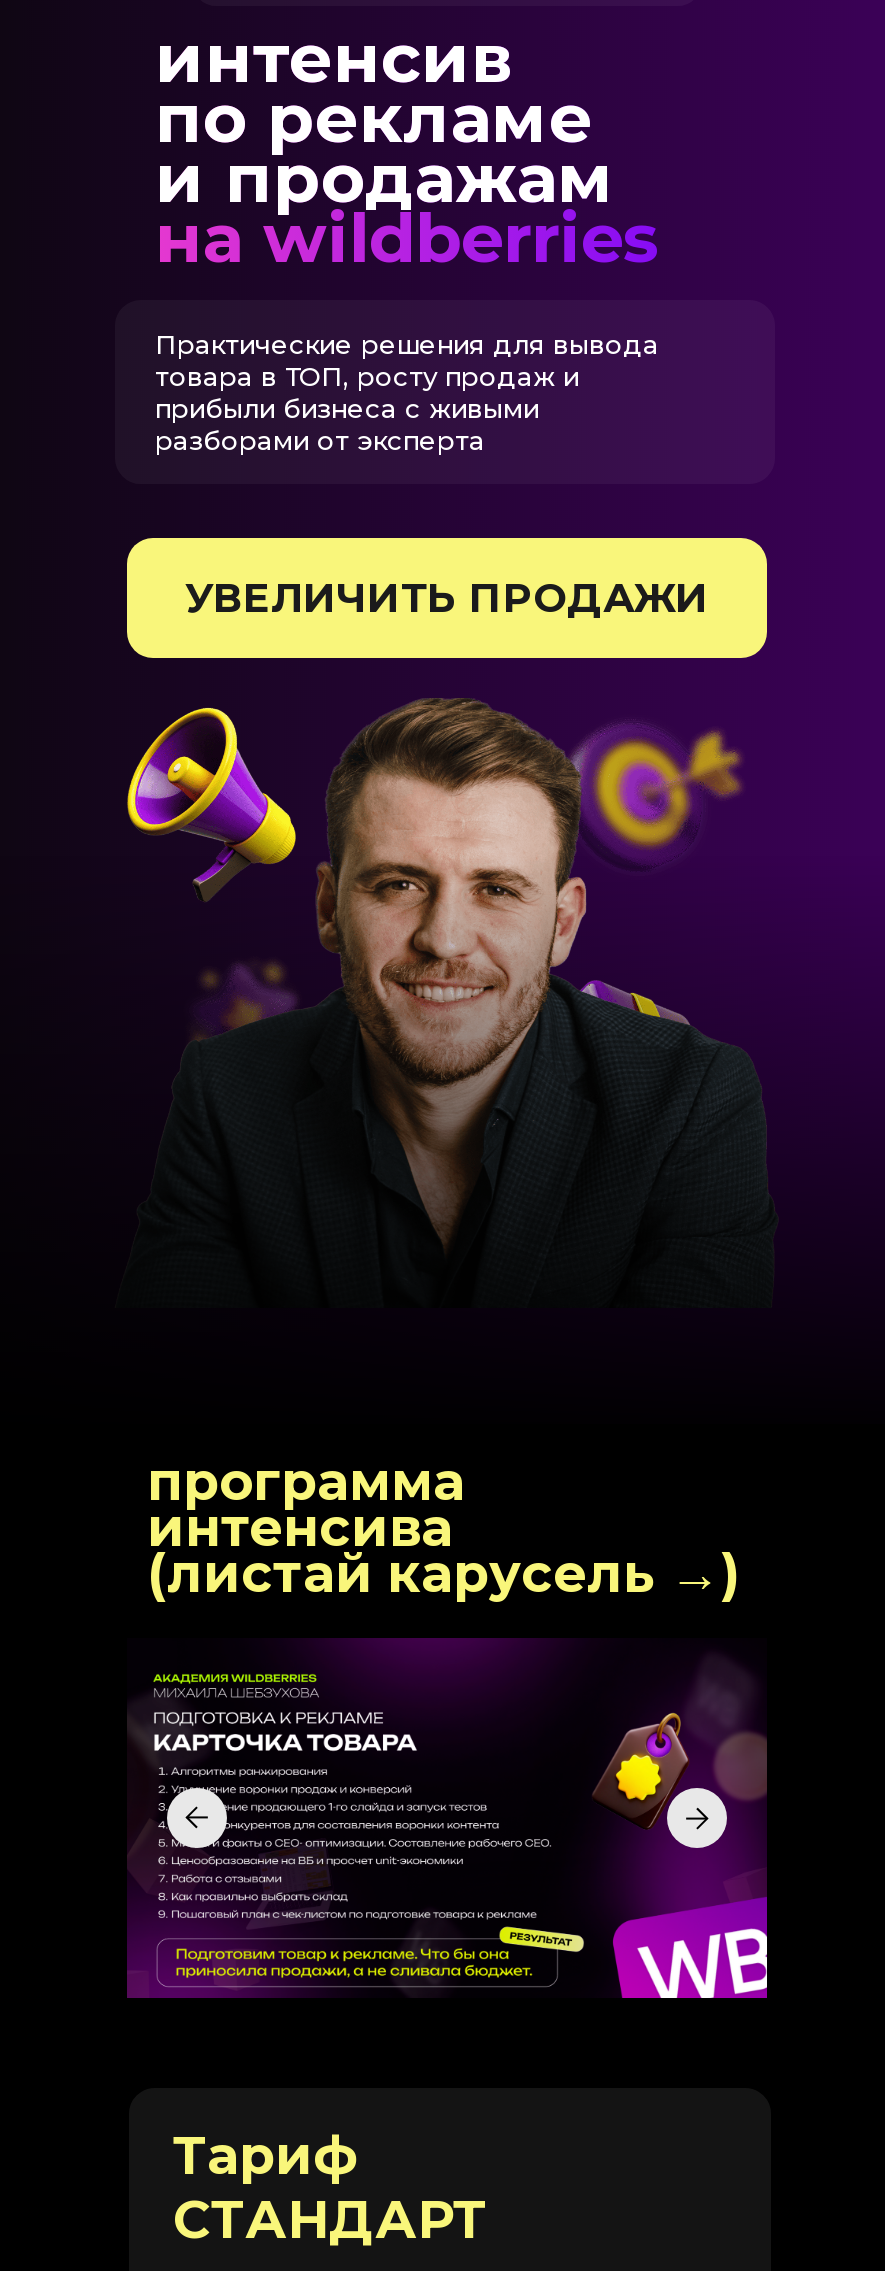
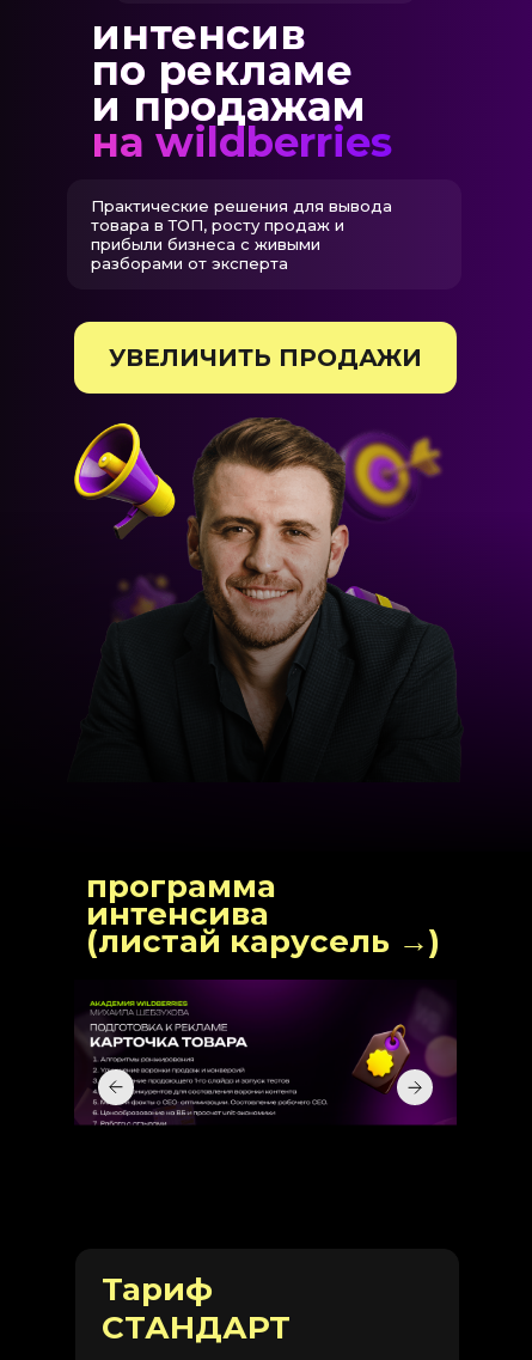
[127,1884,587,1998] [image] -> none
[609,1882,769,2000] [image] -> none

